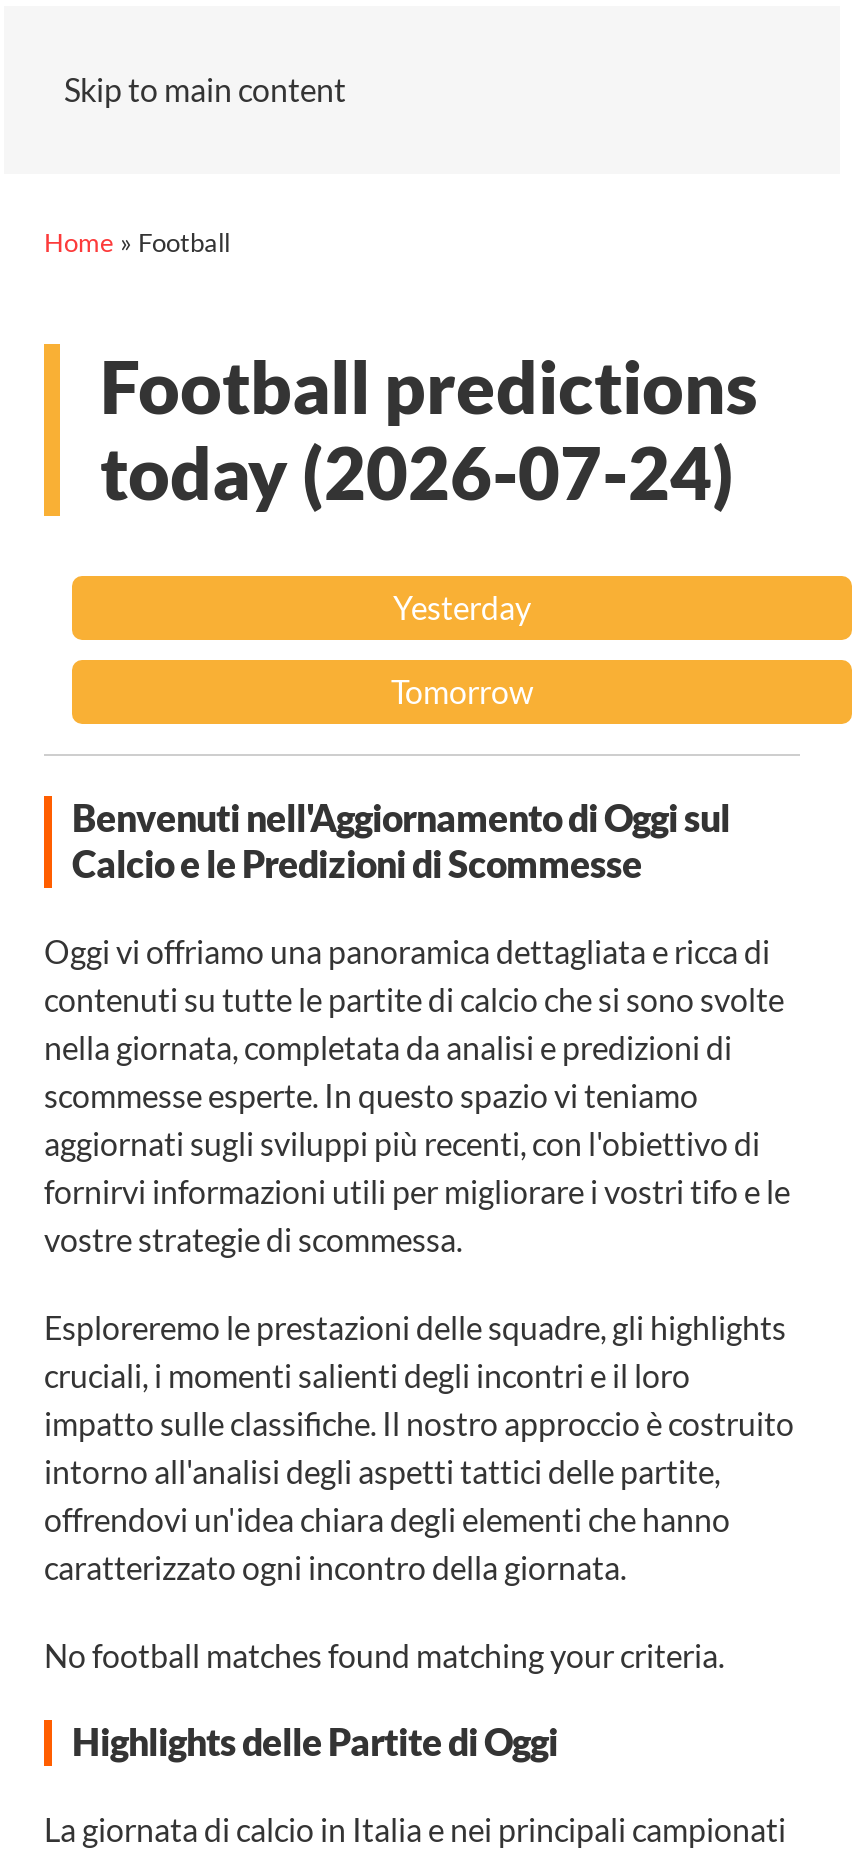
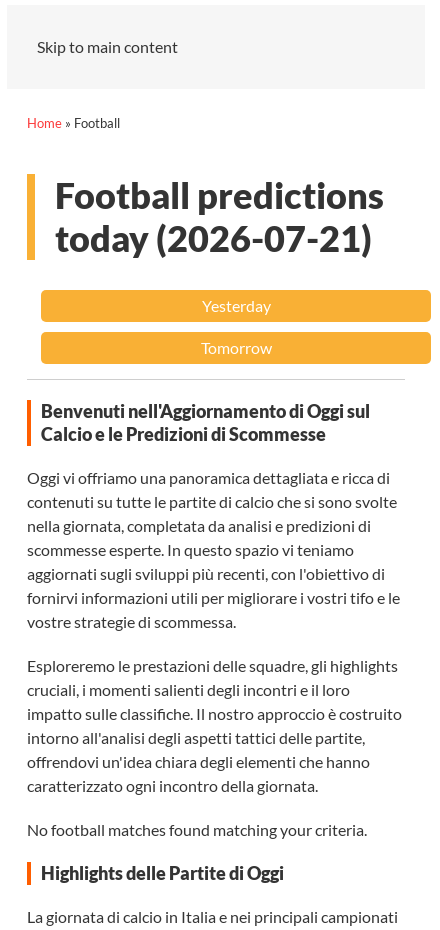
[100,428,734,516] today (2026-07-24) -> [55,216,372,260] today (2026-07-21)

